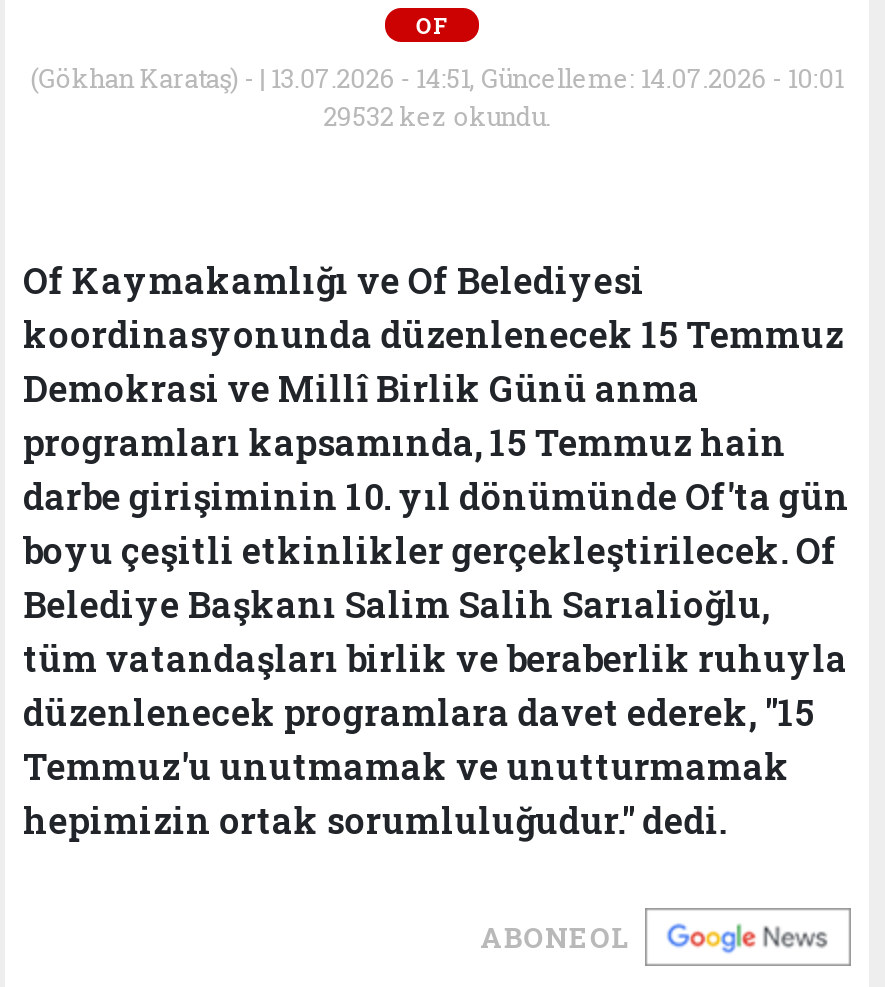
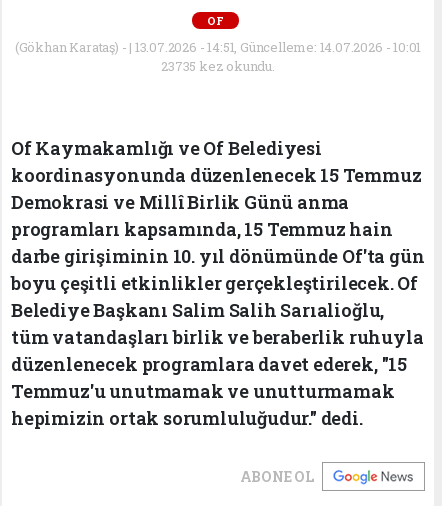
[323,98,551,134] 29532 kez okundu. -> [161,57,275,75] 23735 kez okundu.

